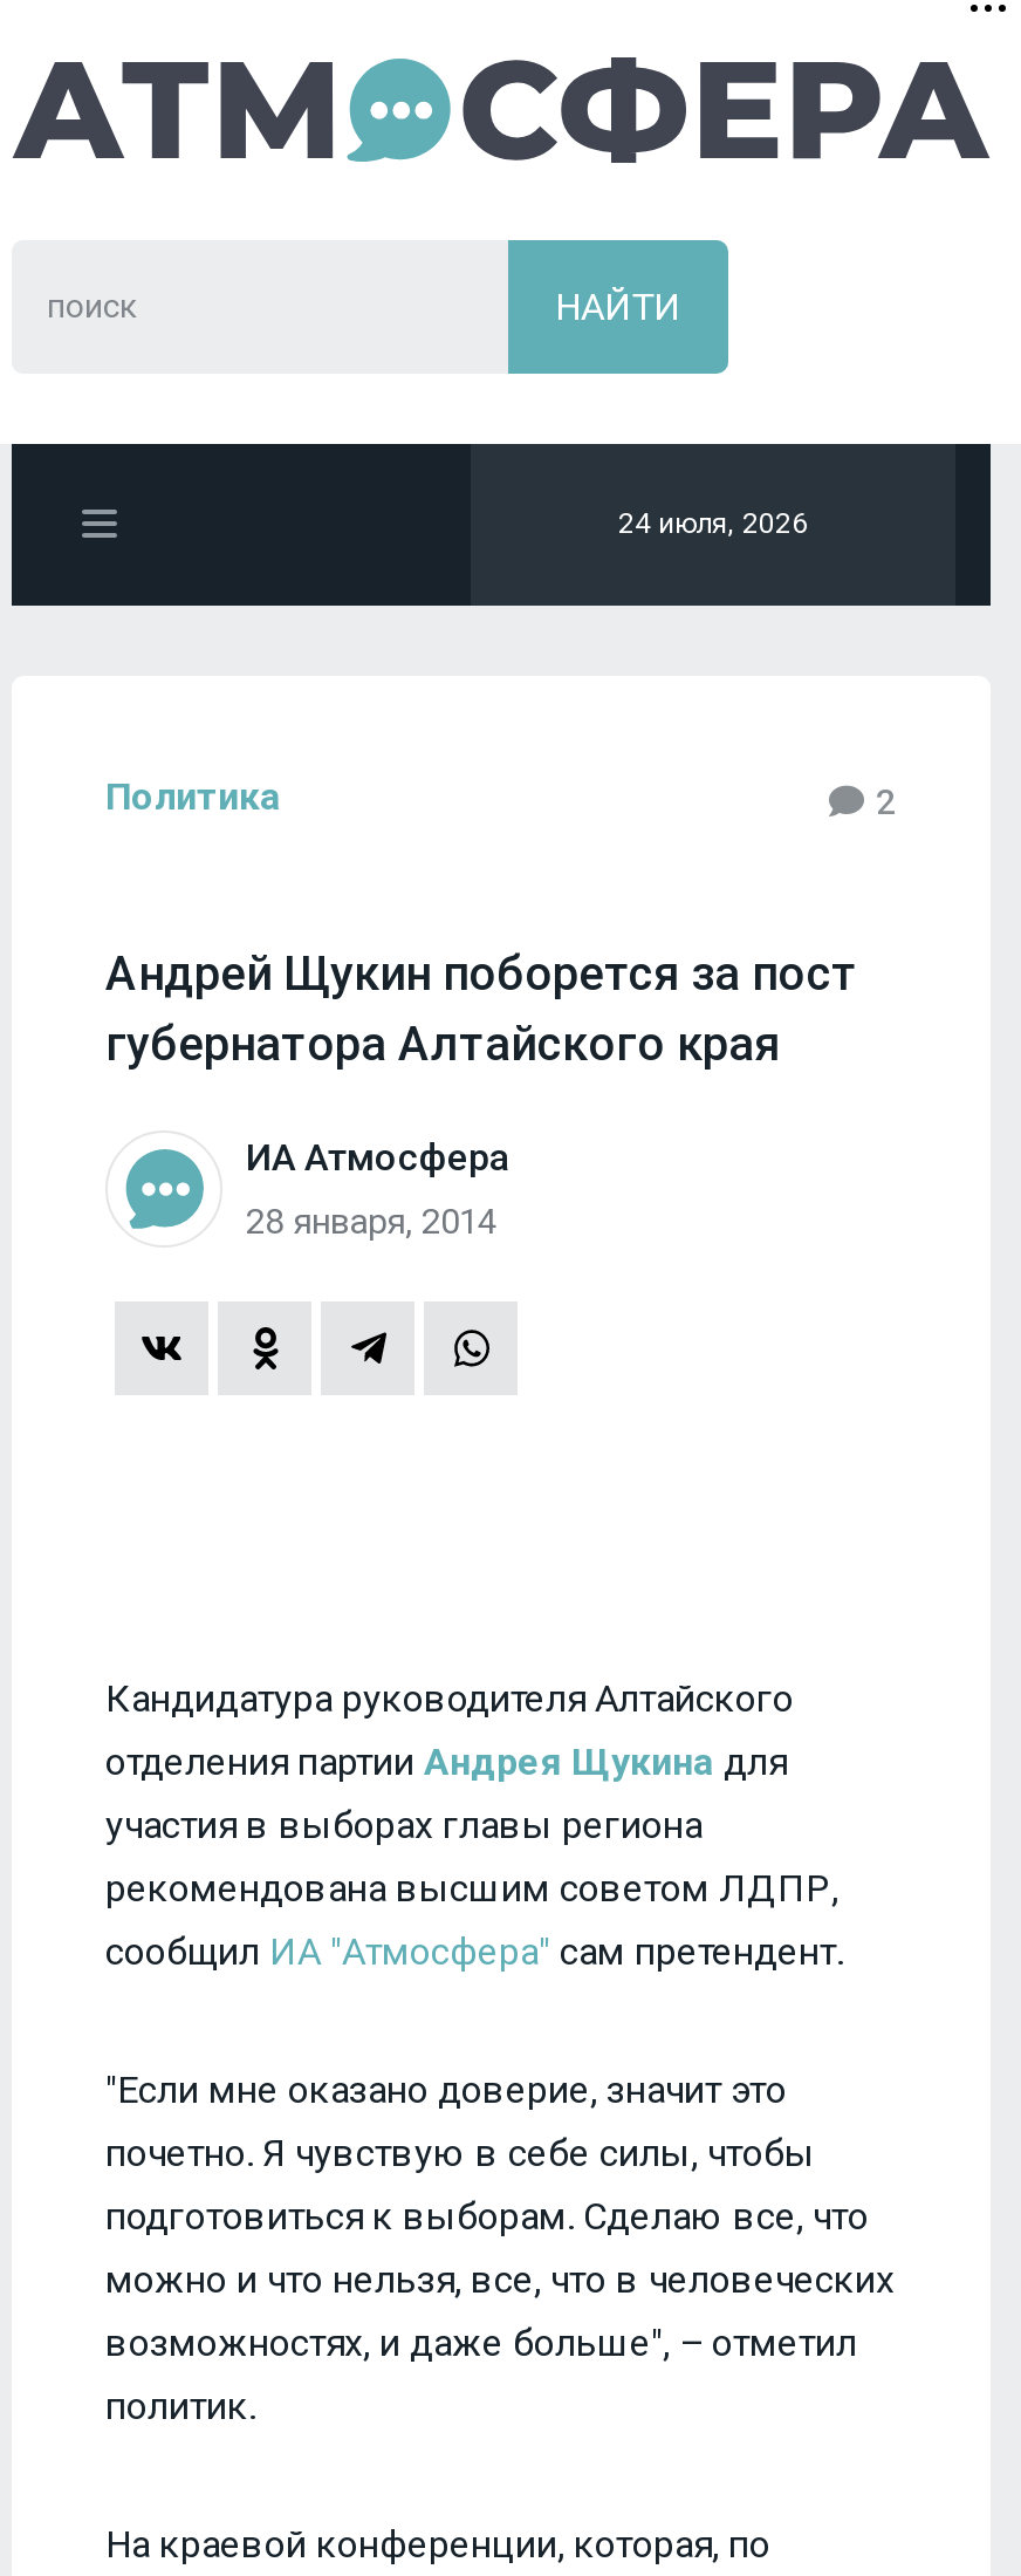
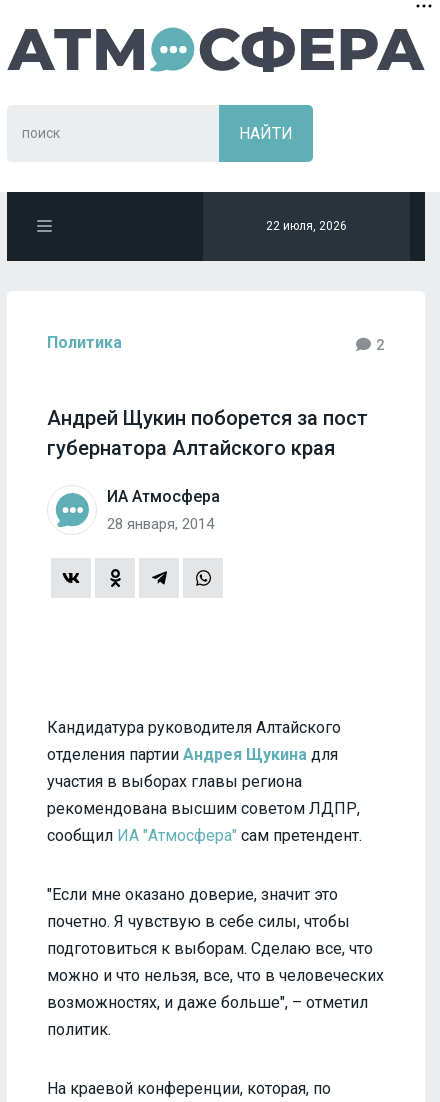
[618,507,808,540] 24 июля, 2026 -> [266,219,347,233] 22 июля, 2026

